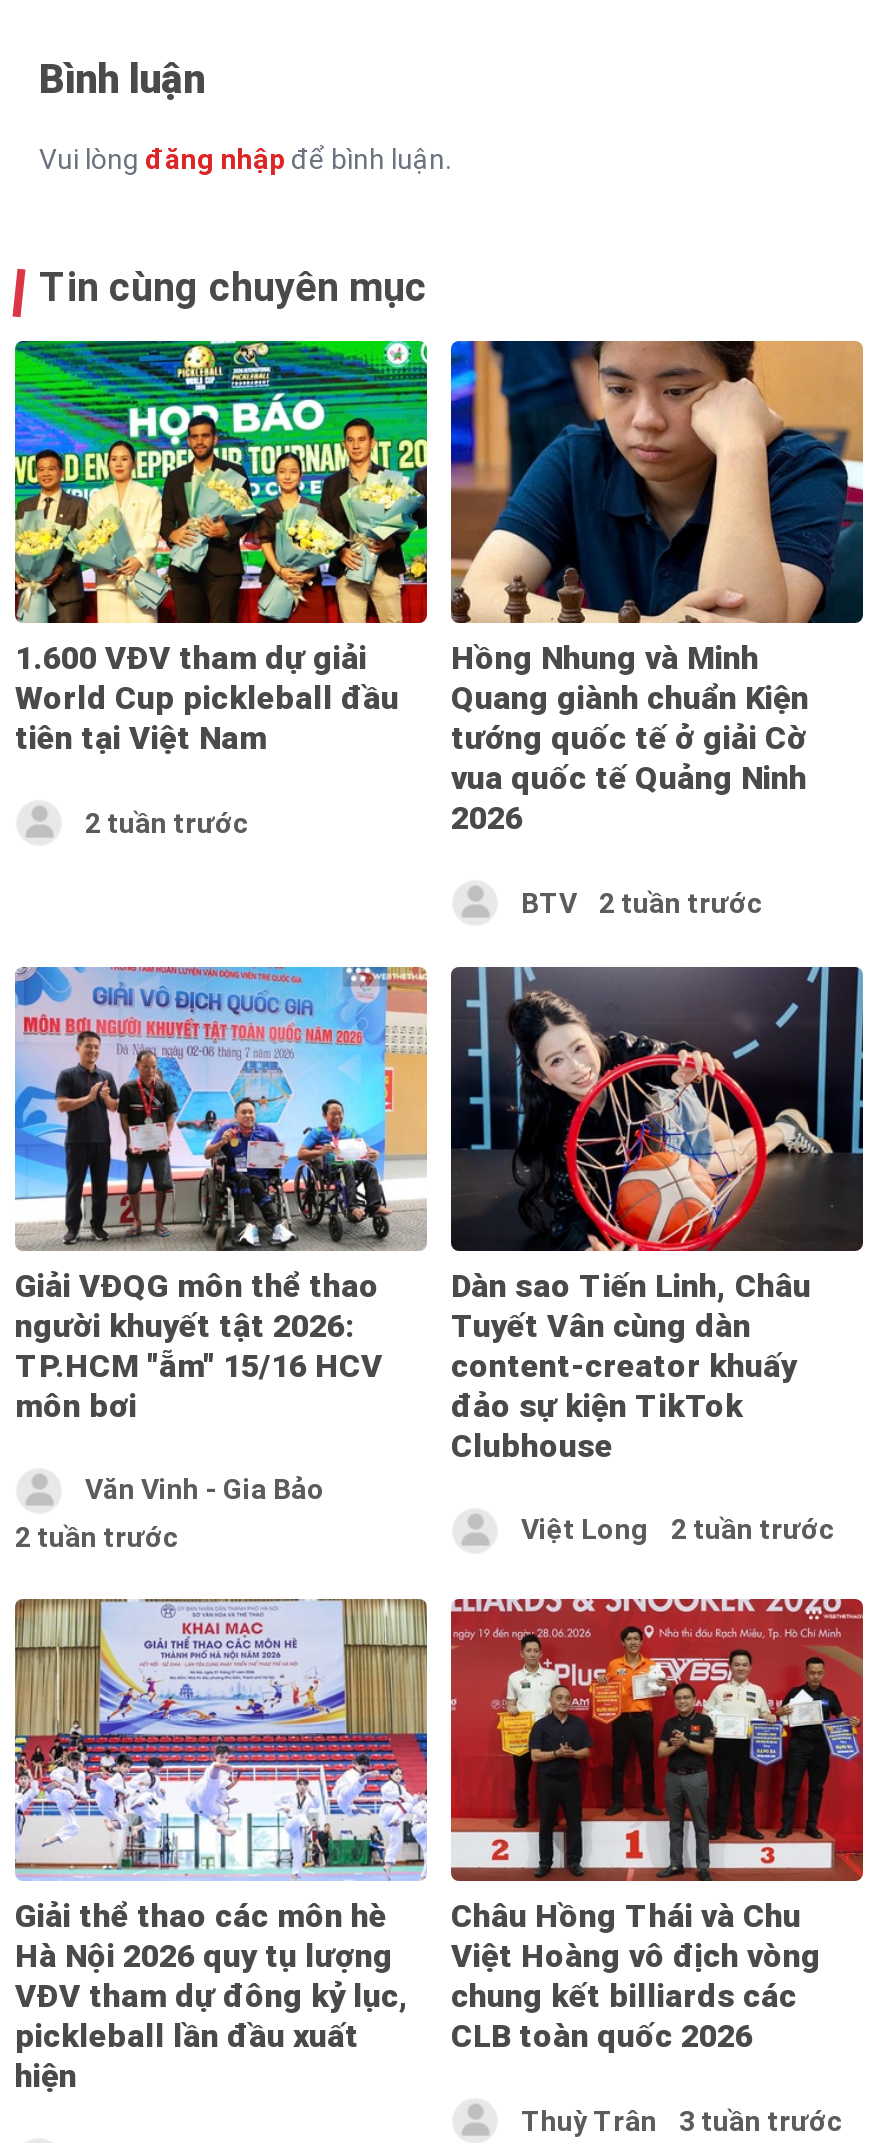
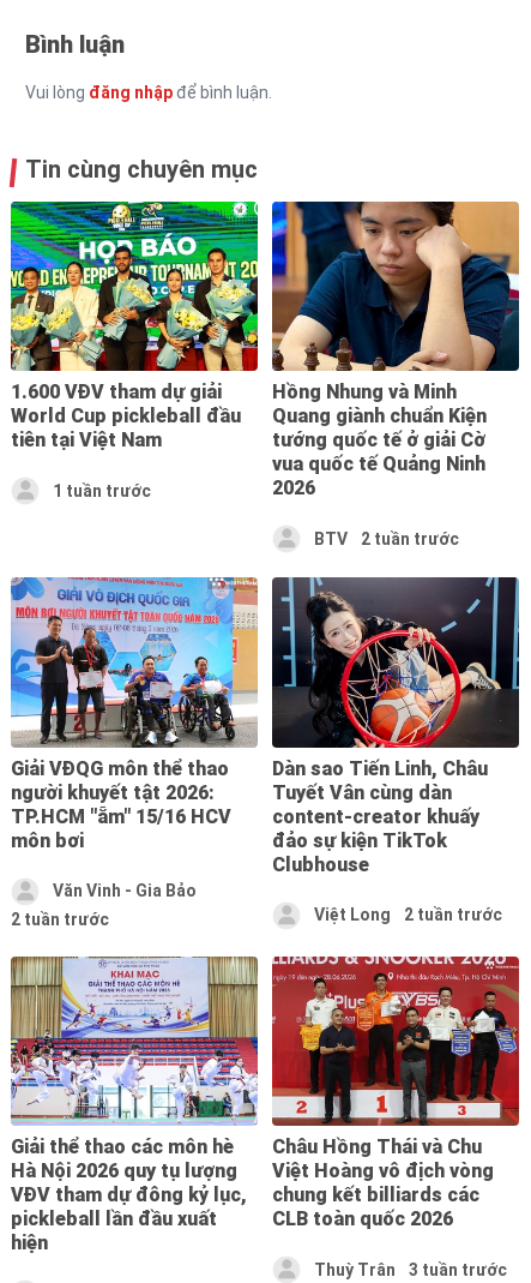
[85,807,249,839] 2 tuần trước -> [53,481,151,500] 1 tuần trước

